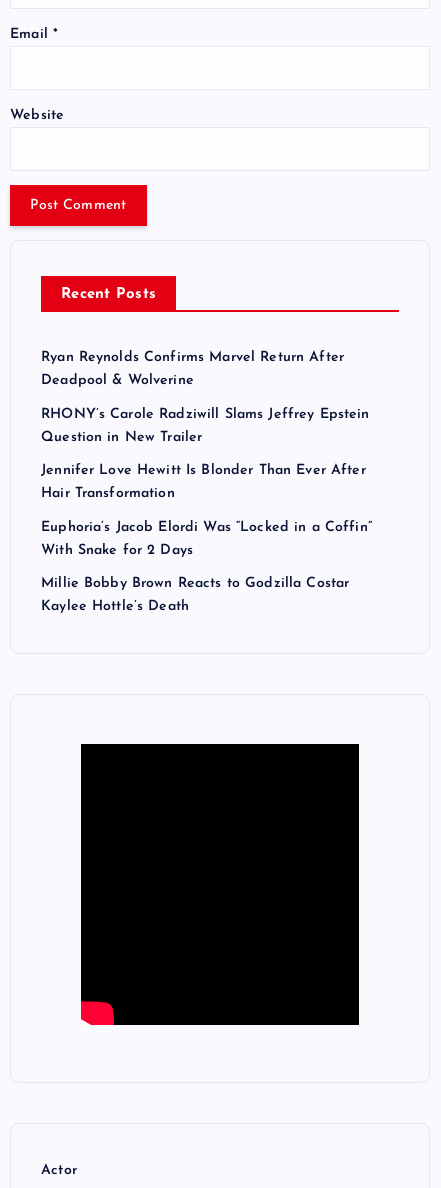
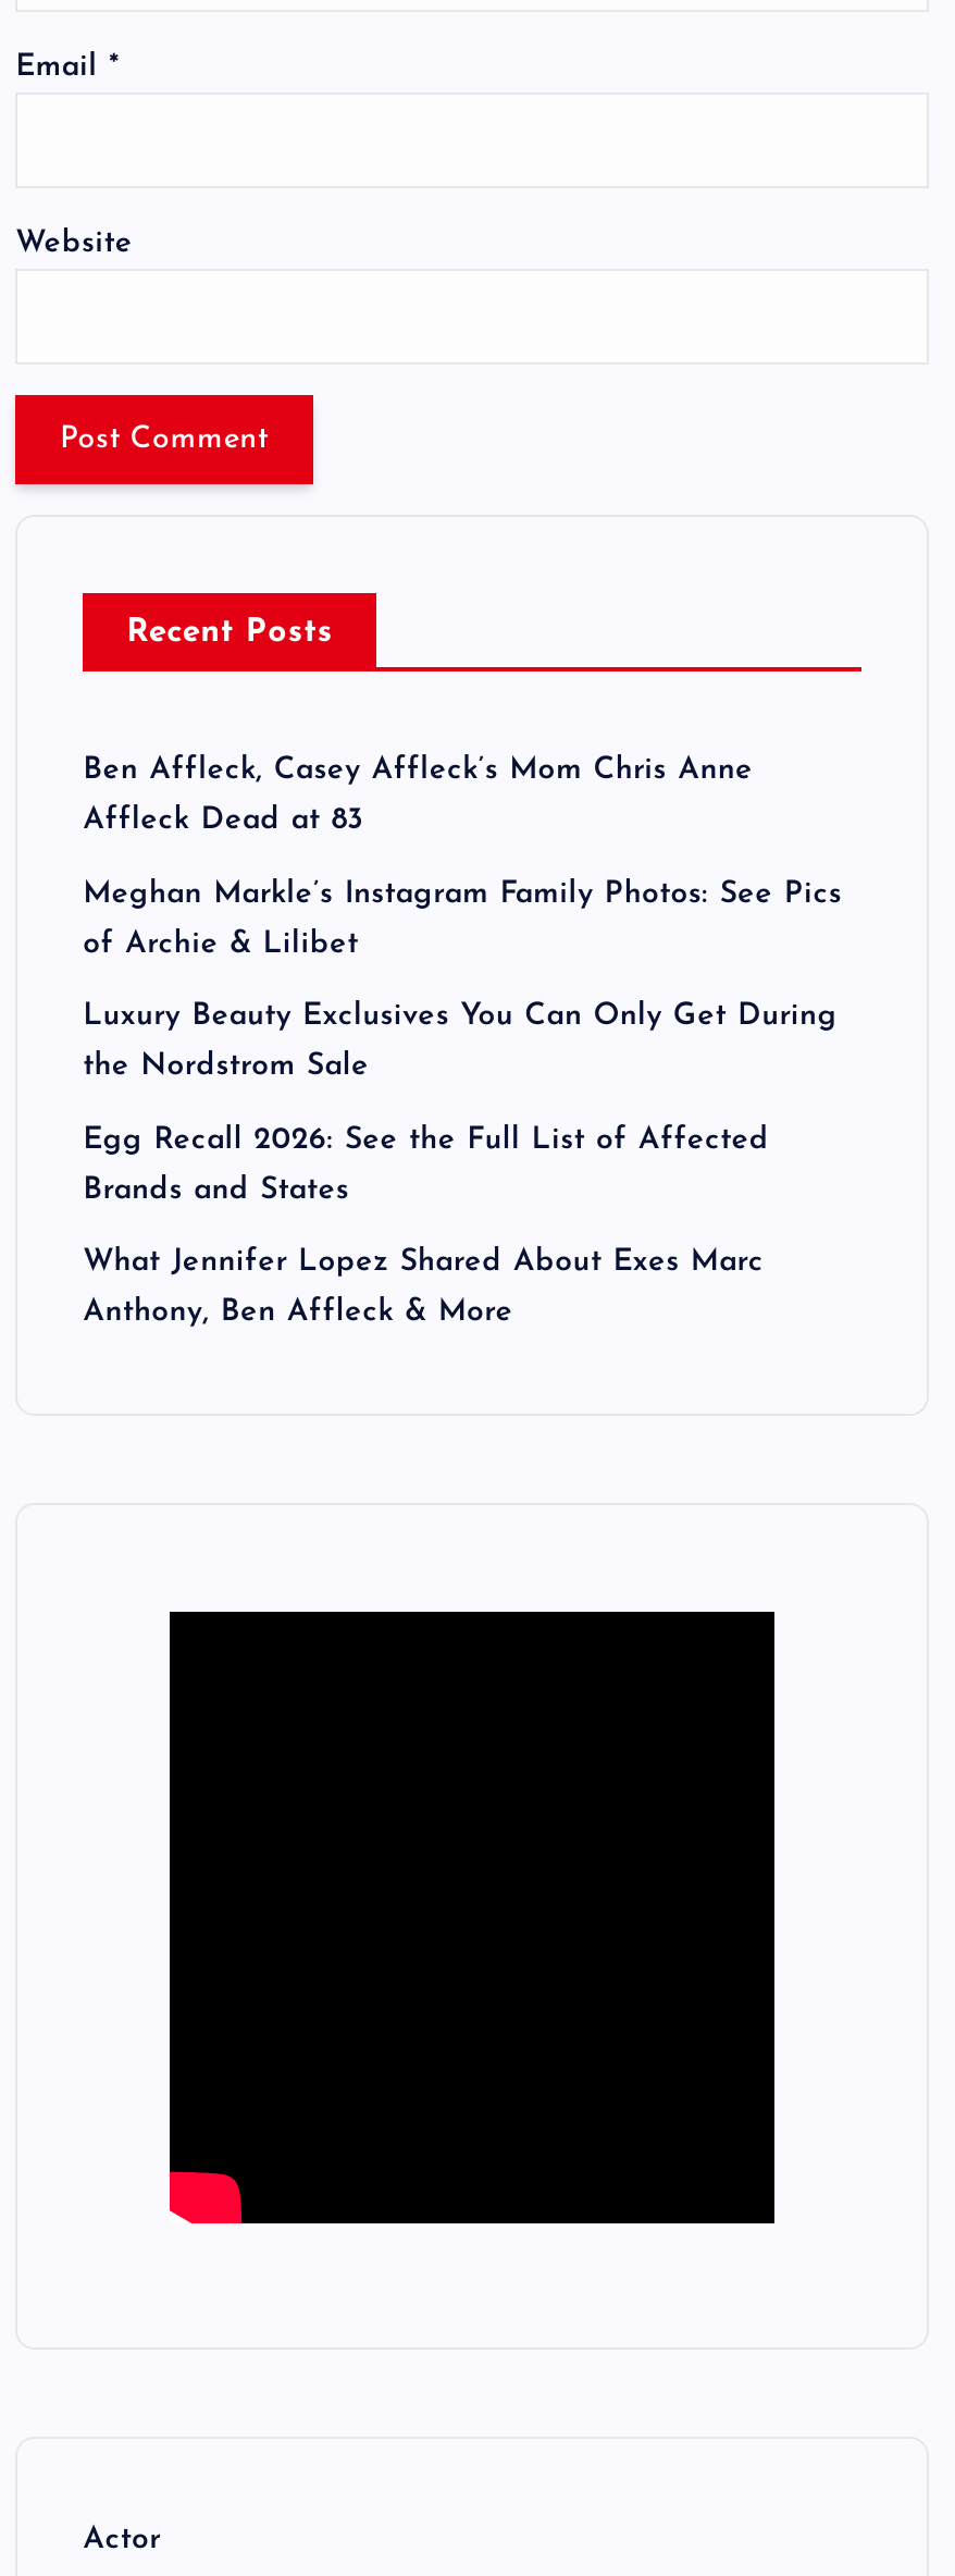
[41,350,344,365] Ryan Reynolds Confirms Marvel Return After -> [83,754,753,787] Ben Affleck, Casey Affleck’s Mom Chris Anne
[41,373,194,388] Deadpool & Wolverine -> [83,804,362,837] Affleck Dead at 83
[41,407,370,422] RHONY’s Carole Radziwill Slams Jeffrey Epstein -> [83,877,842,910] Meghan Markle’s Instagram Family Photos: See Pics
[41,430,202,445] Question in New Trailer -> [83,927,359,960] of Archie & Lilibet
[41,463,366,478] Jennifer Love Hewitt Is Blonder Than Ever After -> [83,1001,837,1033] Luxury Beauty Exclusives You Can Only Get During
[41,486,175,501] Hair Transformation -> [83,1051,369,1083] the Nordstrom Sale
[41,520,372,535] Euphoria’s Jacob Elordi Was “Locked in a Coffin” -> [83,1124,769,1156] Egg Recall 2026: See the Full List of Affected
[41,543,193,558] With Snake for 2 Days -> [83,1174,349,1206] Brands and States
[41,576,349,591] Millie Bobby Brown Reacts to Godzilla Costar -> [83,1247,764,1279] What Jennifer Lopez Shared About Exes Marc
[41,599,189,614] Kaylee Hottle’s Death -> [83,1297,513,1329] Anthony, Ben Affleck & More

